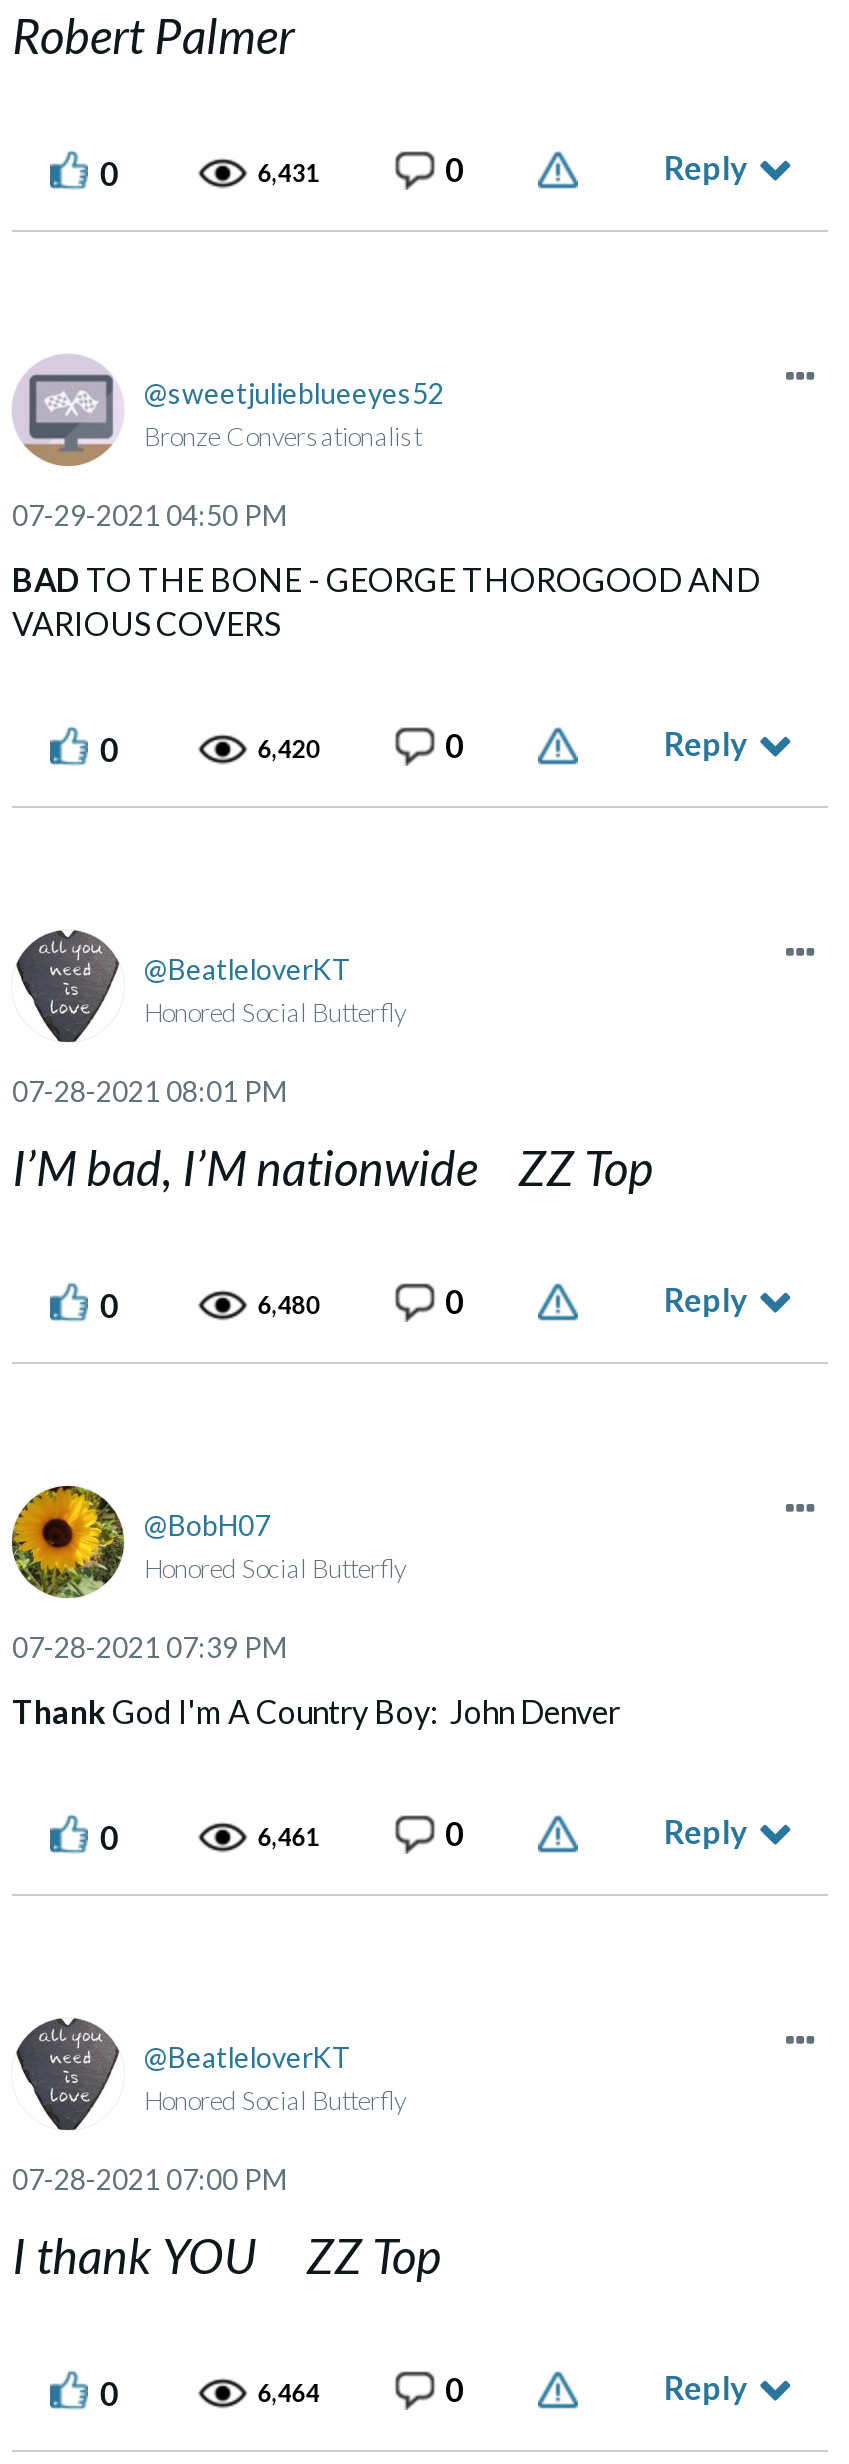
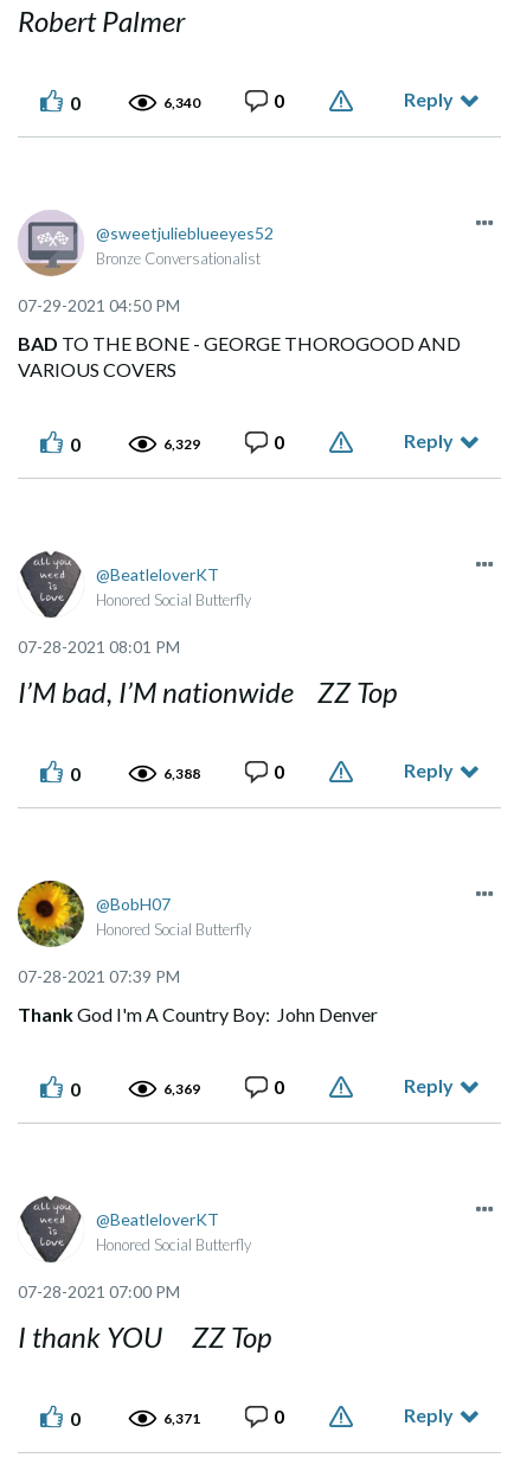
[257,157,319,187] 6,431 -> [163,93,200,111] 6,340
[257,733,319,763] 6,420 -> [163,435,200,452] 6,329
[257,1289,319,1319] 6,480 -> [163,764,200,782] 6,388
[257,1821,319,1851] 6,461 -> [163,1080,200,1097] 6,369
[257,2377,319,2407] 6,464 -> [163,1409,200,1427] 6,371

